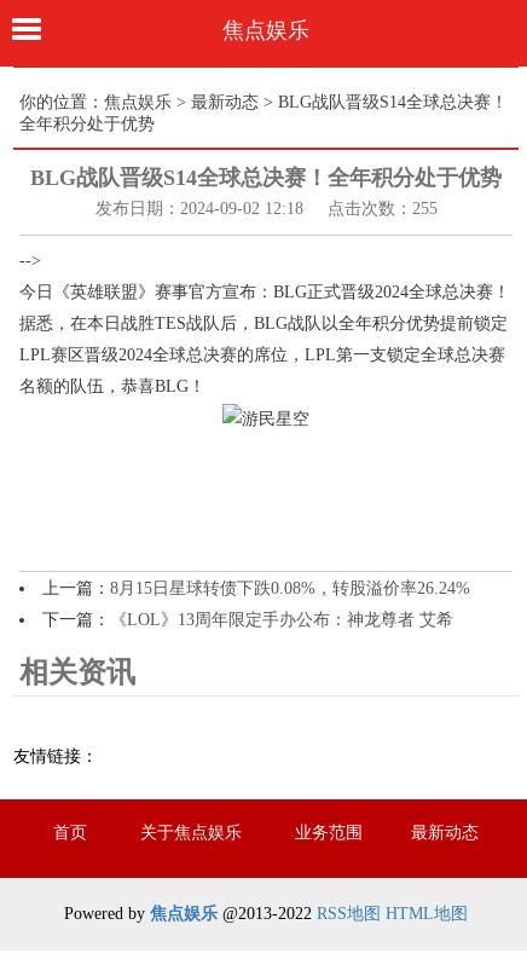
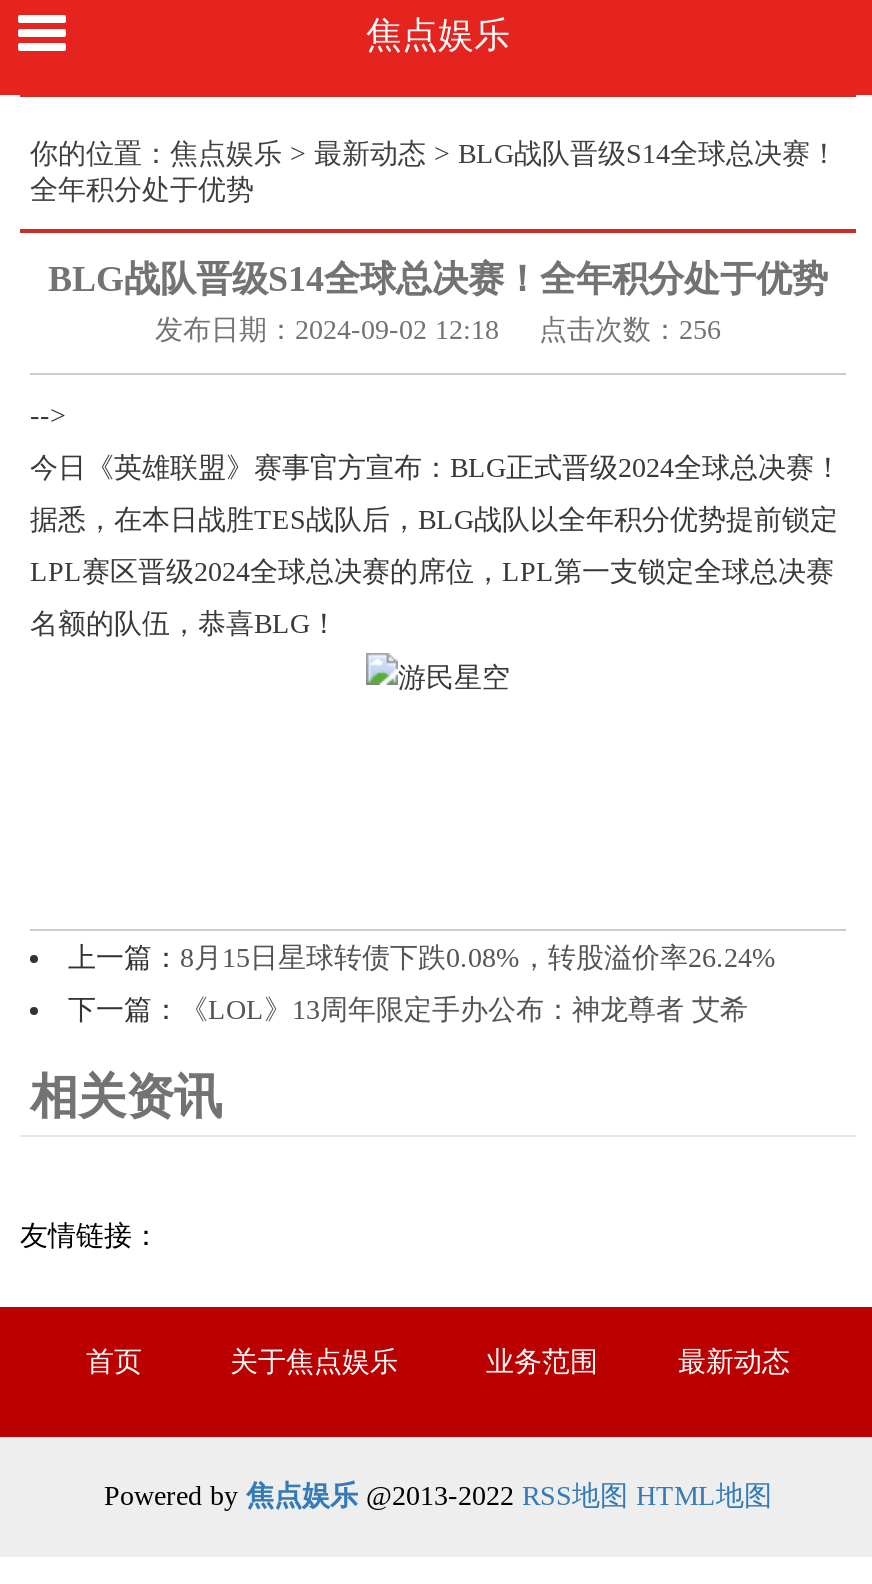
[95,200,437,218] 发布日期：2024-09-02 12:18 点击次数：255 -> [155,315,721,345] 发布日期：2024-09-02 12:18 点击次数：256

